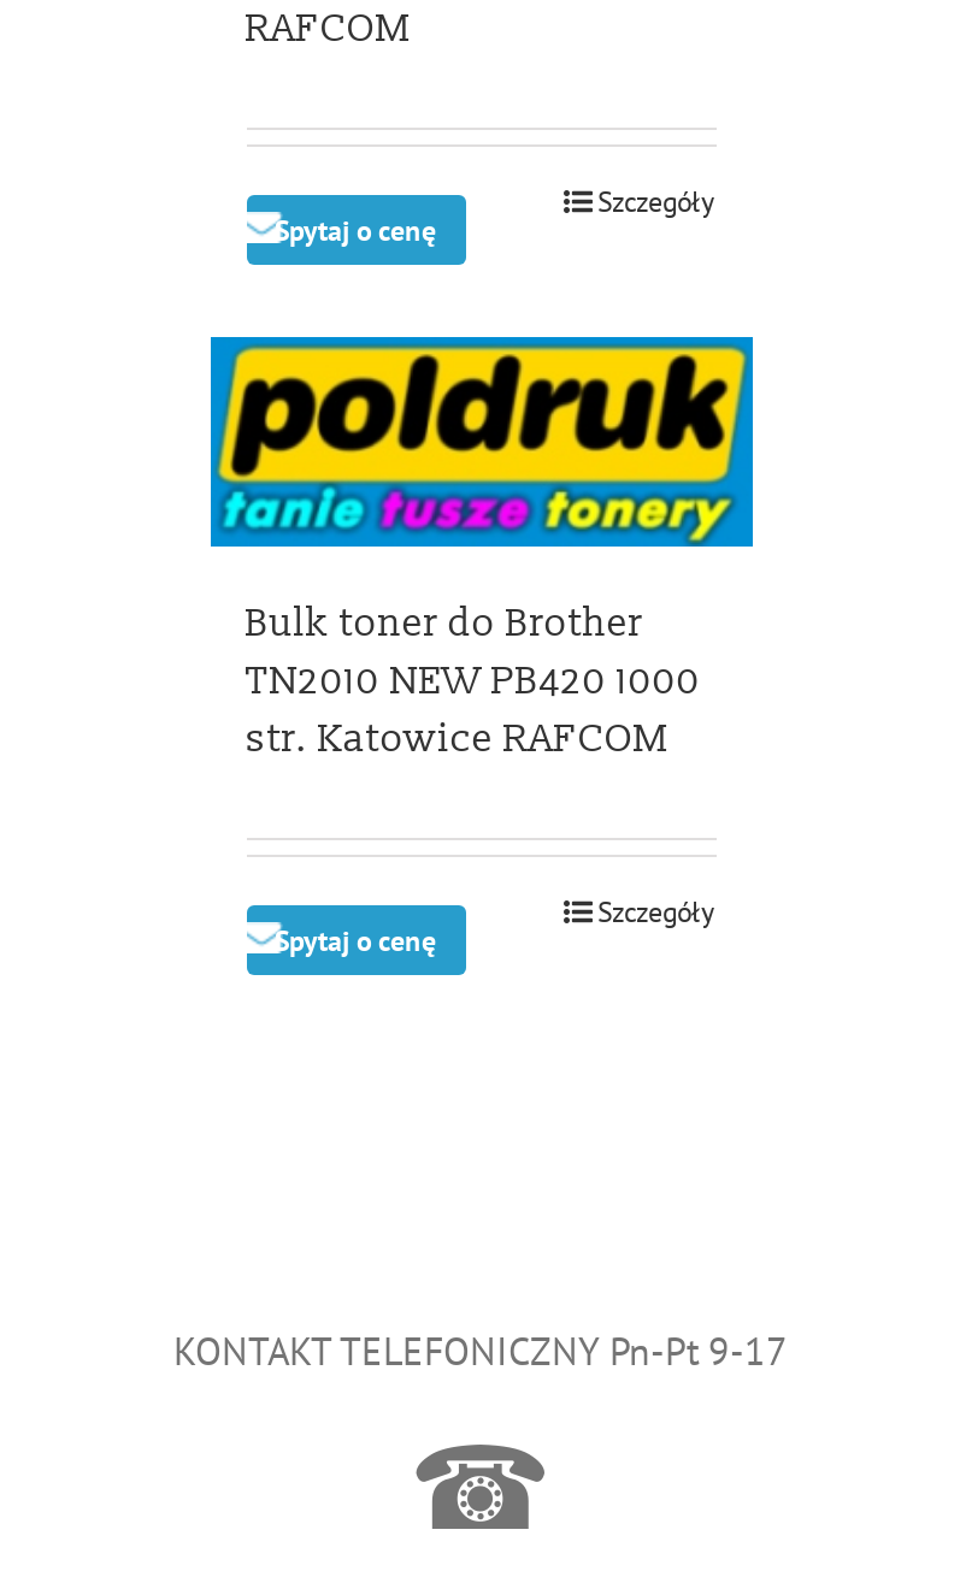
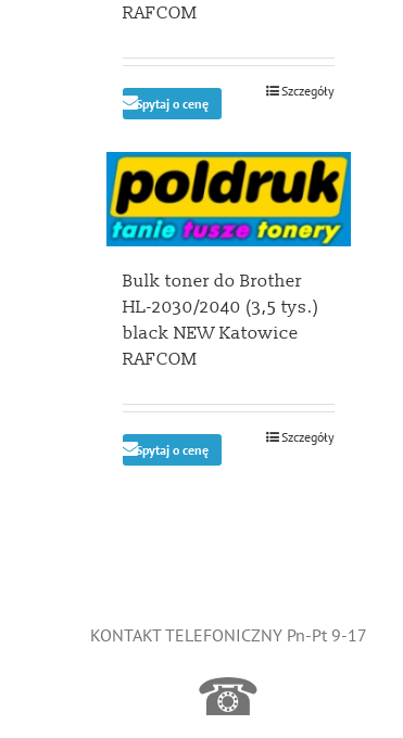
[246,656,701,762] TN2010 NEW PB420 1000 | str. Katowice RAFCOM -> [122,296,319,370] HL-2030/2040 (3,5 tys.) | black NEW Katowice | RAFCOM

